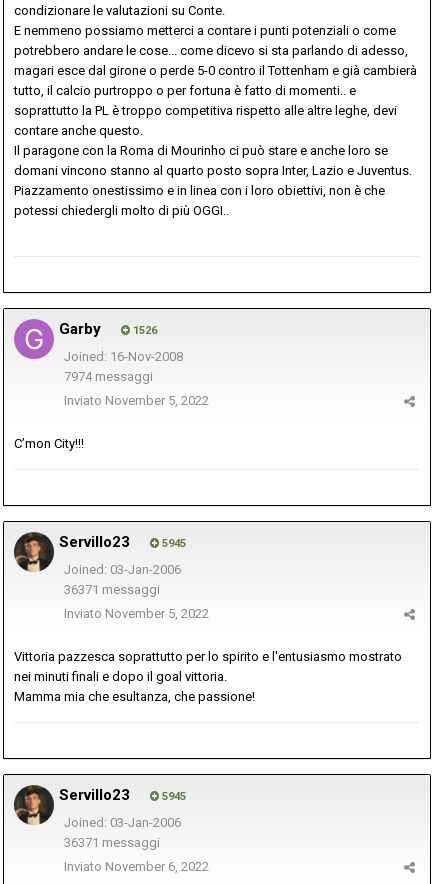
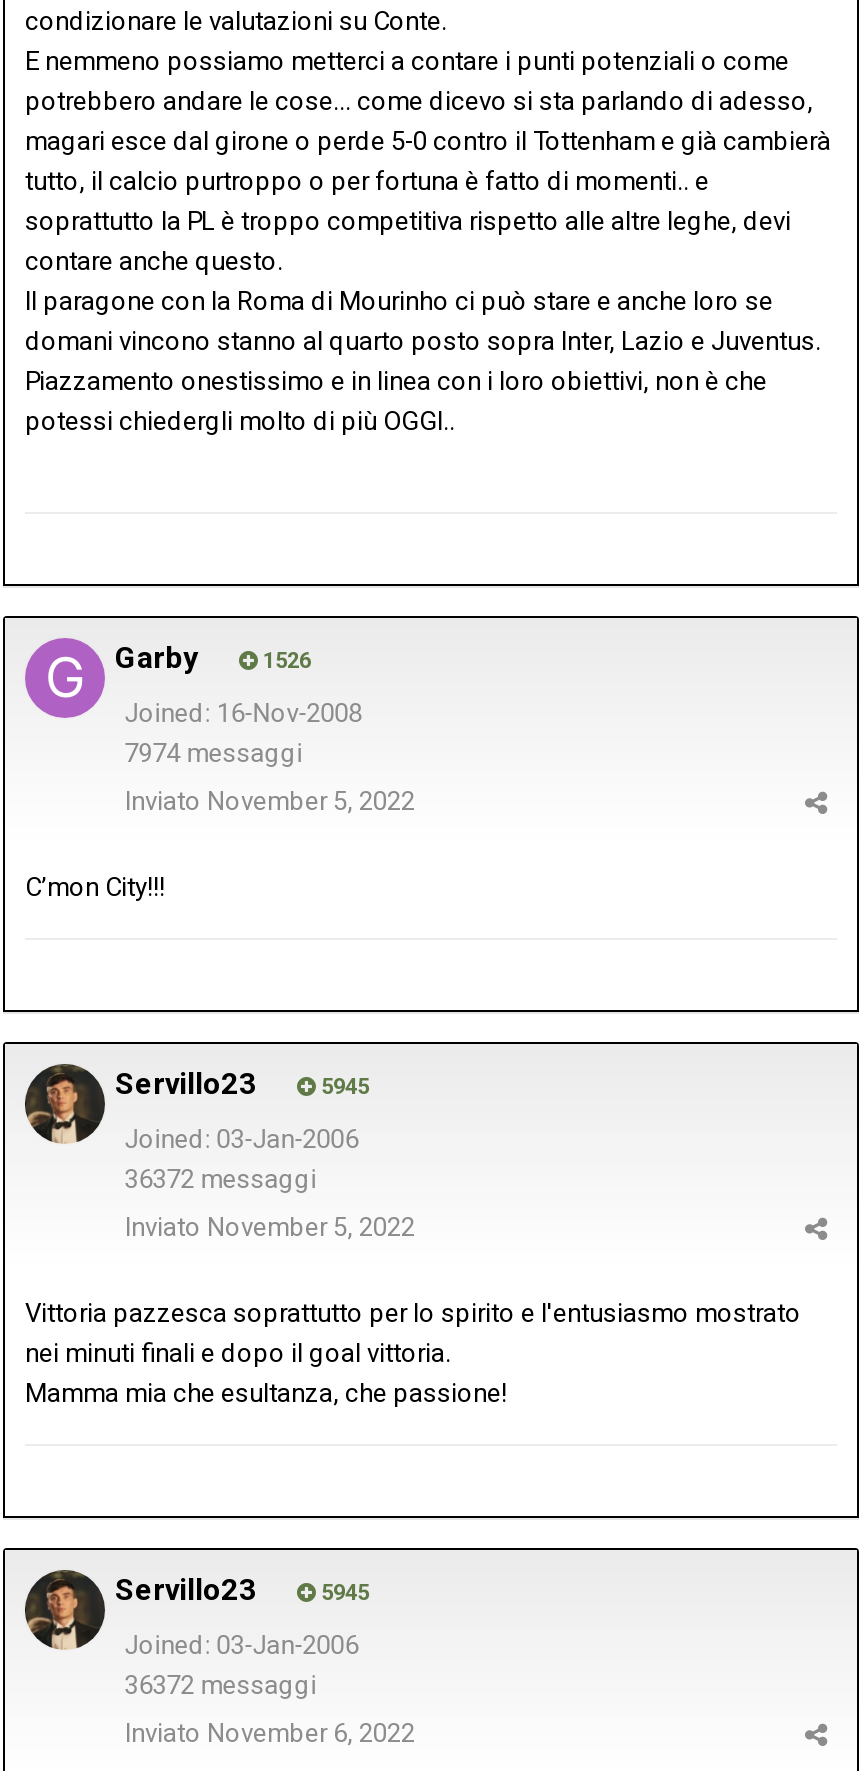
[64,582,160,597] 36371 messaggi -> [125,1165,317,1195] 36372 messaggi
[64,835,160,850] 36371 messaggi -> [125,1671,317,1701] 36372 messaggi

